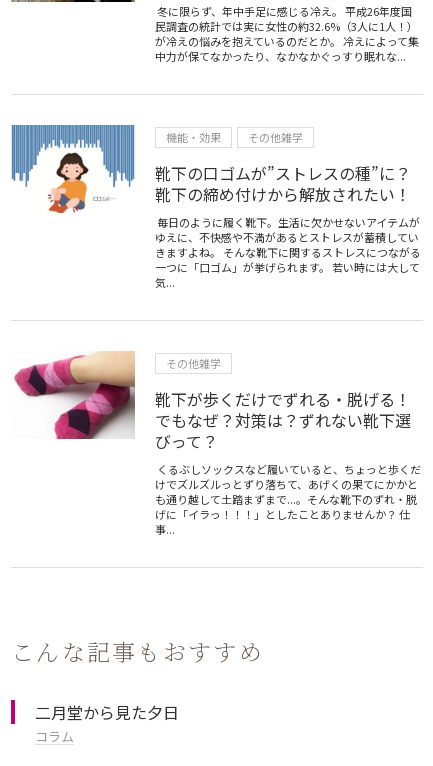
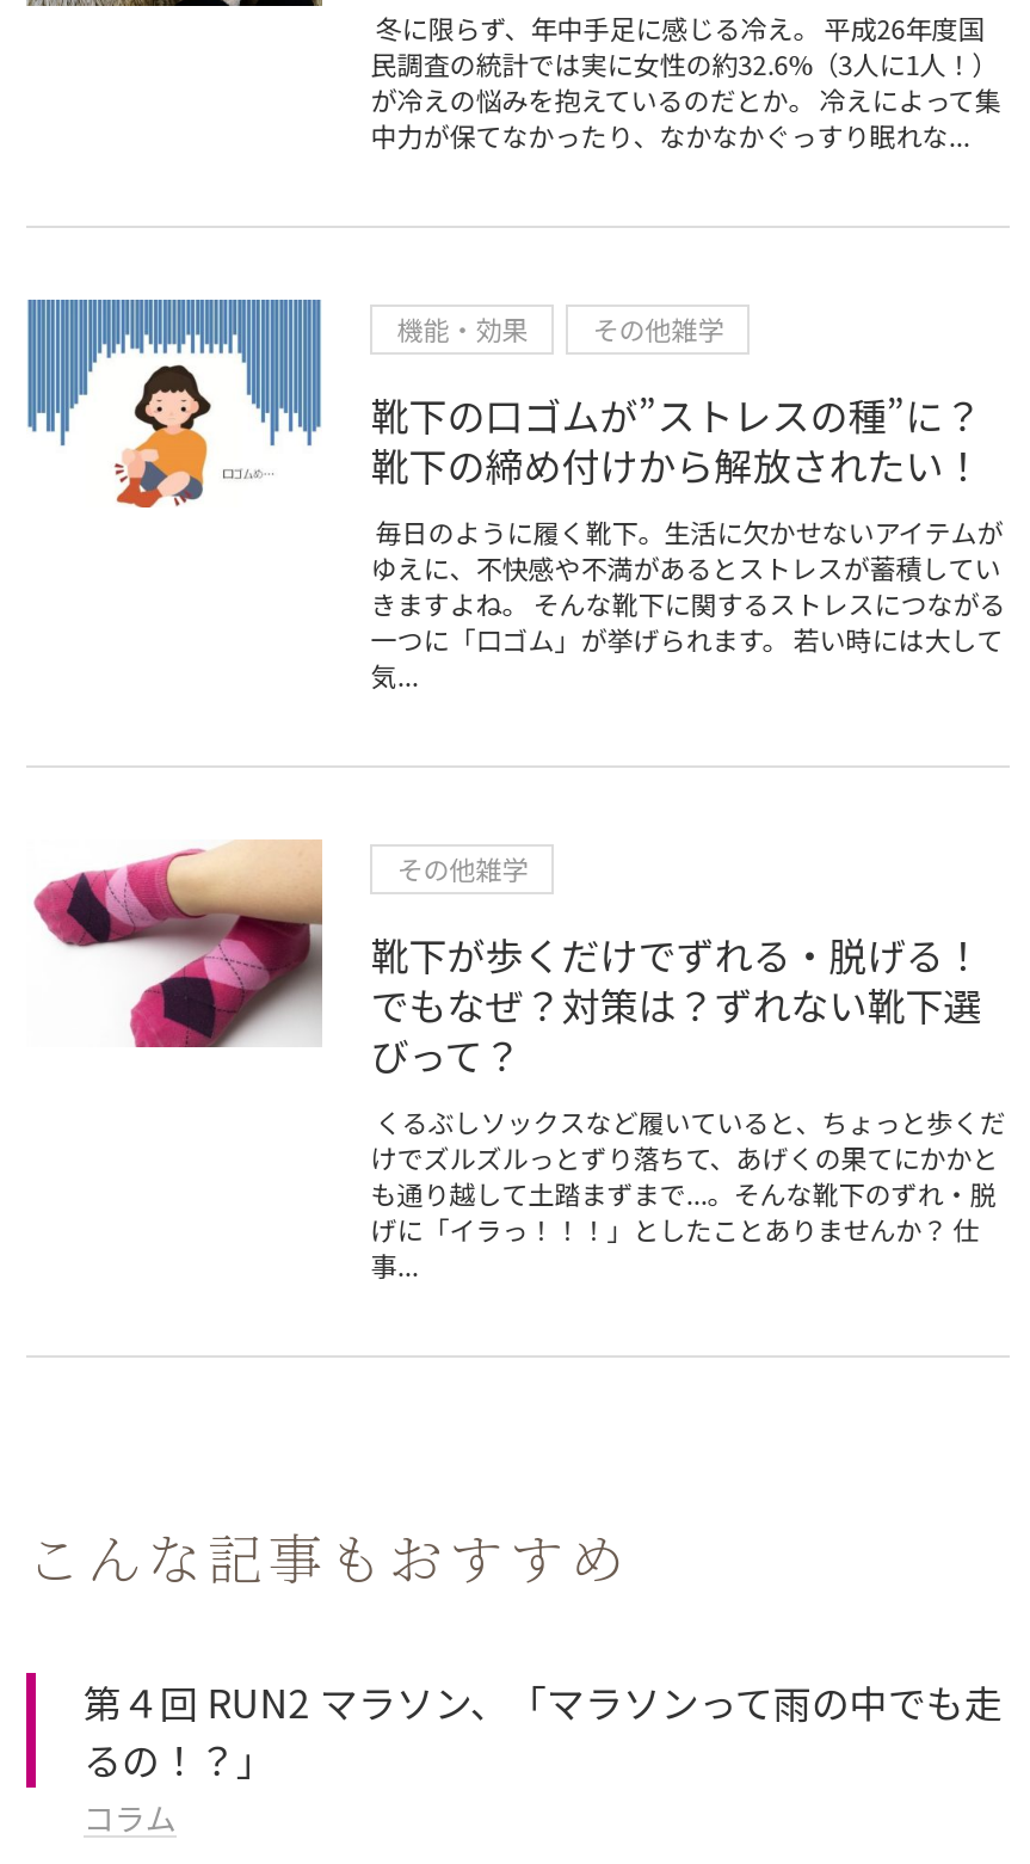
[35,700,179,724] 二月堂から見た夕日 -> [83,1672,1002,1787] 第４回 RUN2 マラソン、「マラソンって雨の中でも走 | るの！？」

